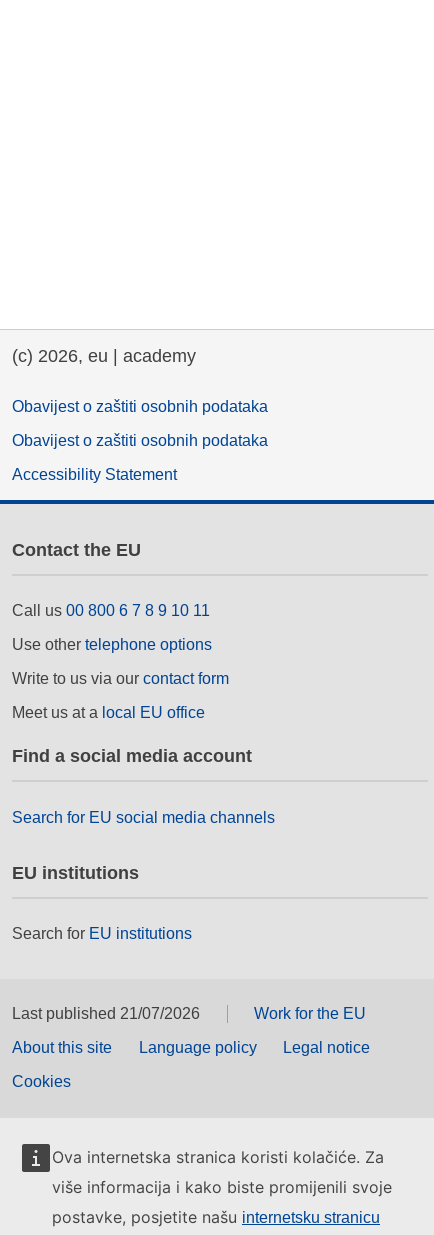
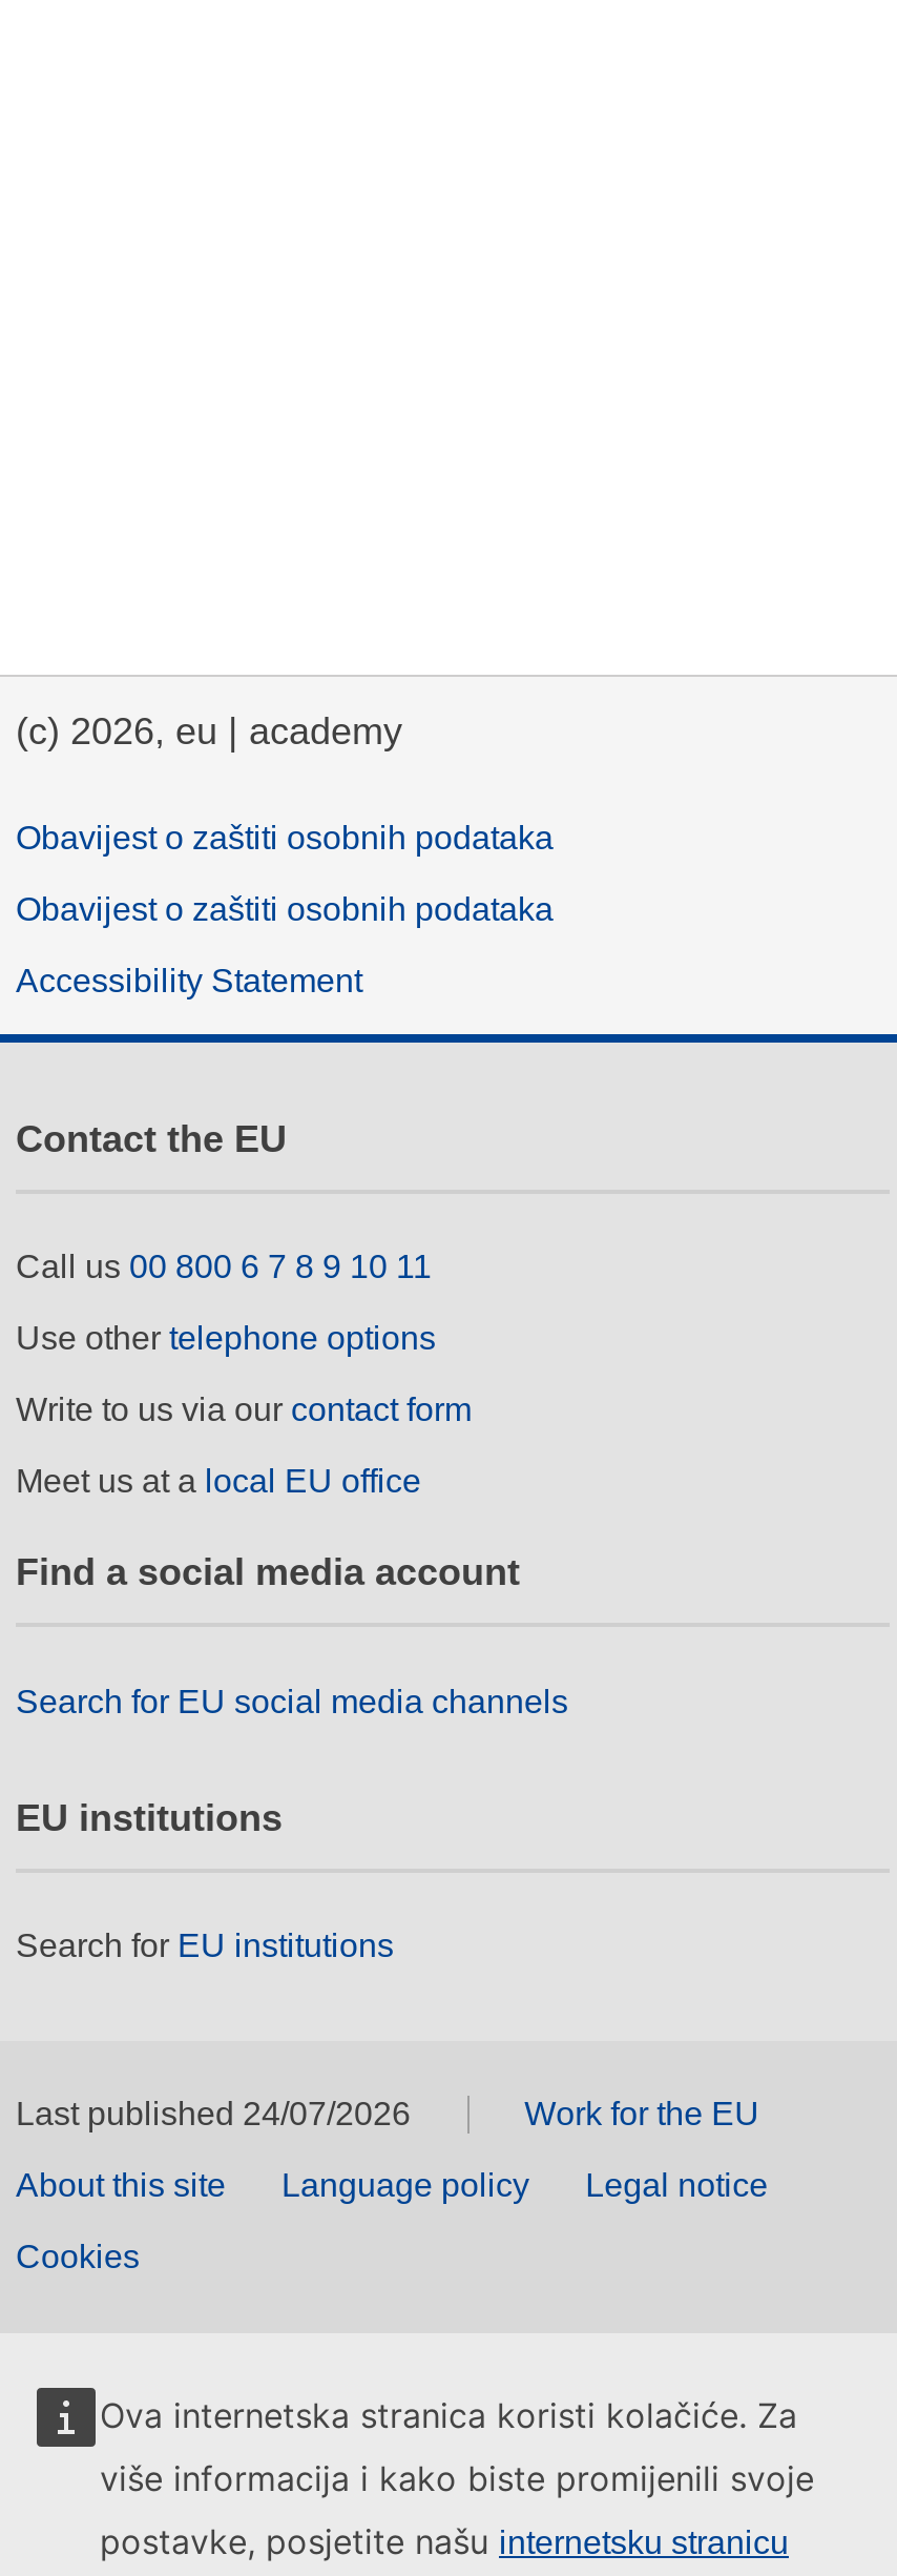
[12,1005,200,1022] Last published 21/07/2026 -> [16,2097,411,2132] Last published 24/07/2026

